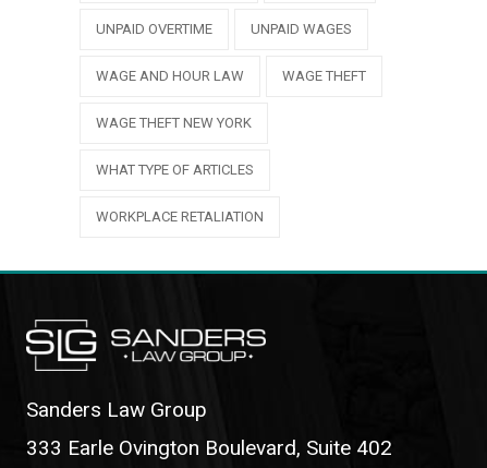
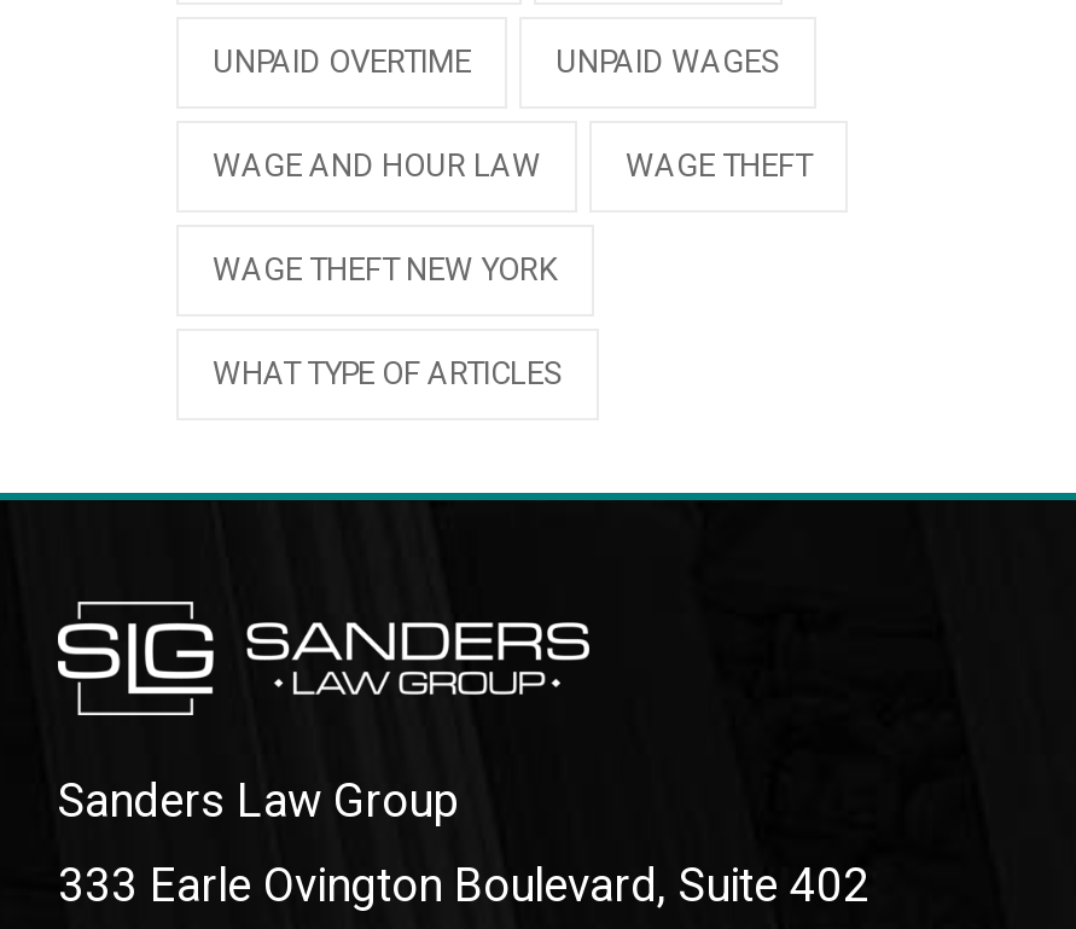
[96,208,264,224] WORKPLACE RETALIATION -> none

